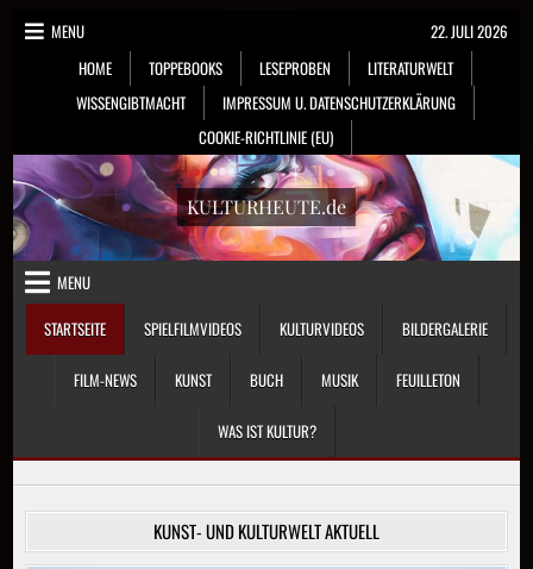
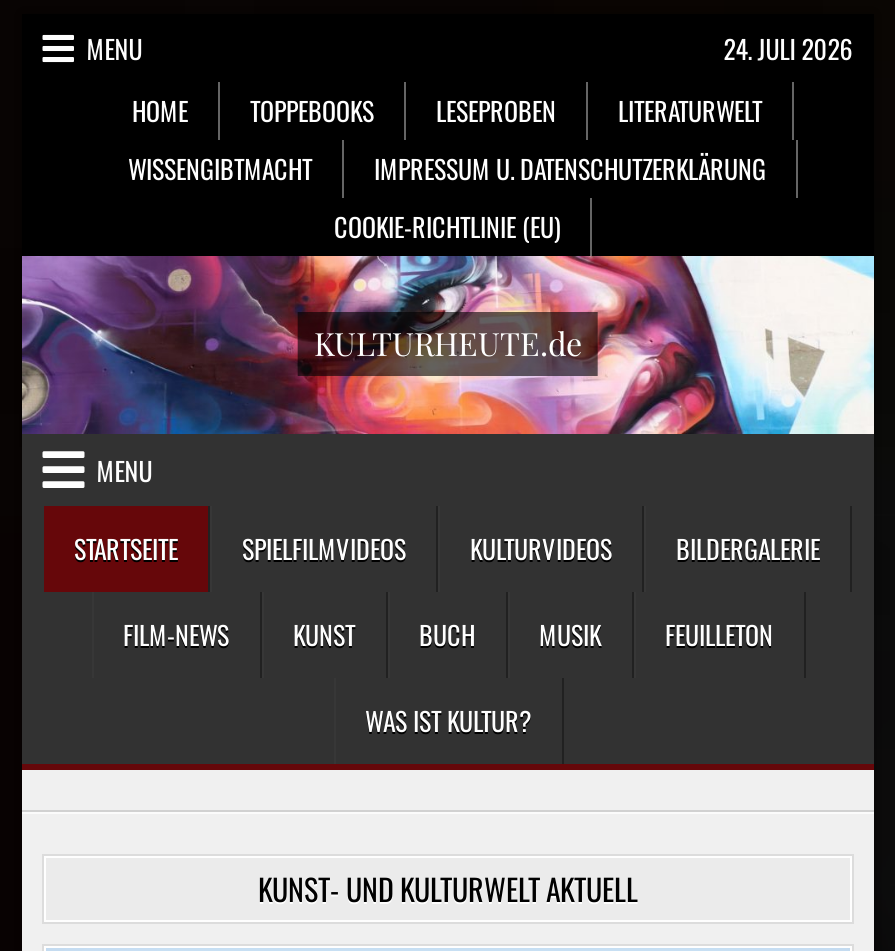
[430,19,508,43] 22. JULI 2026 -> [724,28,854,68] 24. JULI 2026

